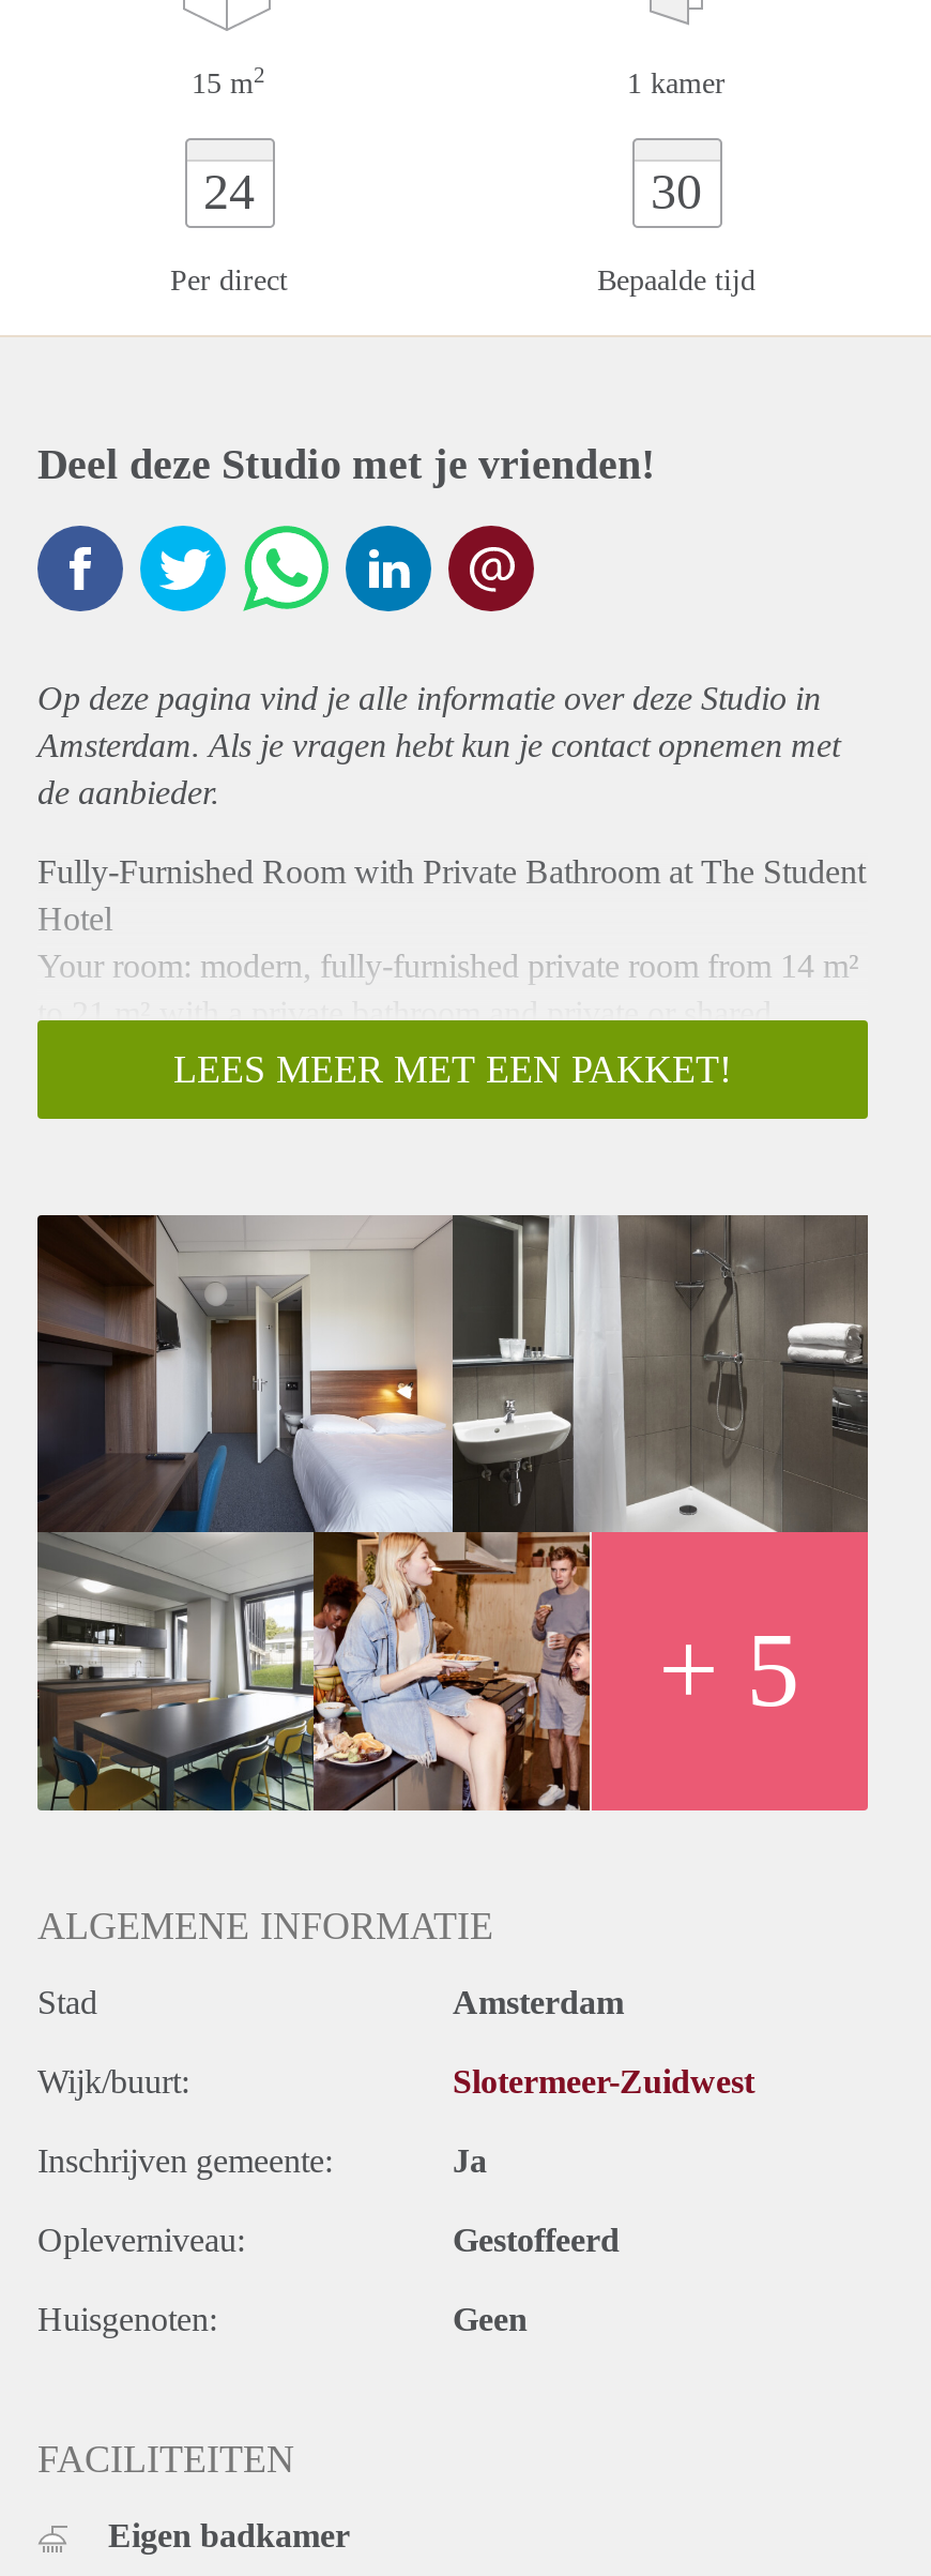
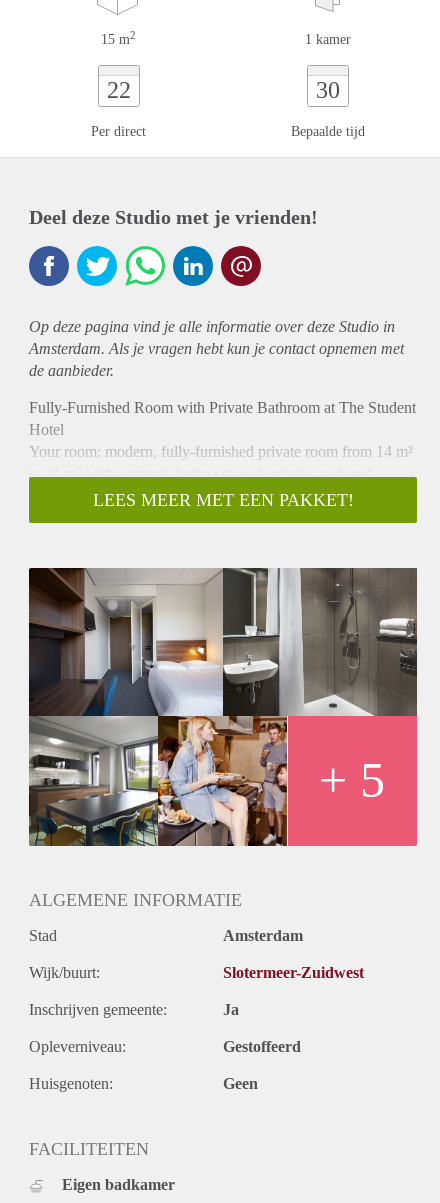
[203,164,255,220] 24 -> [106,77,130,103] 22

